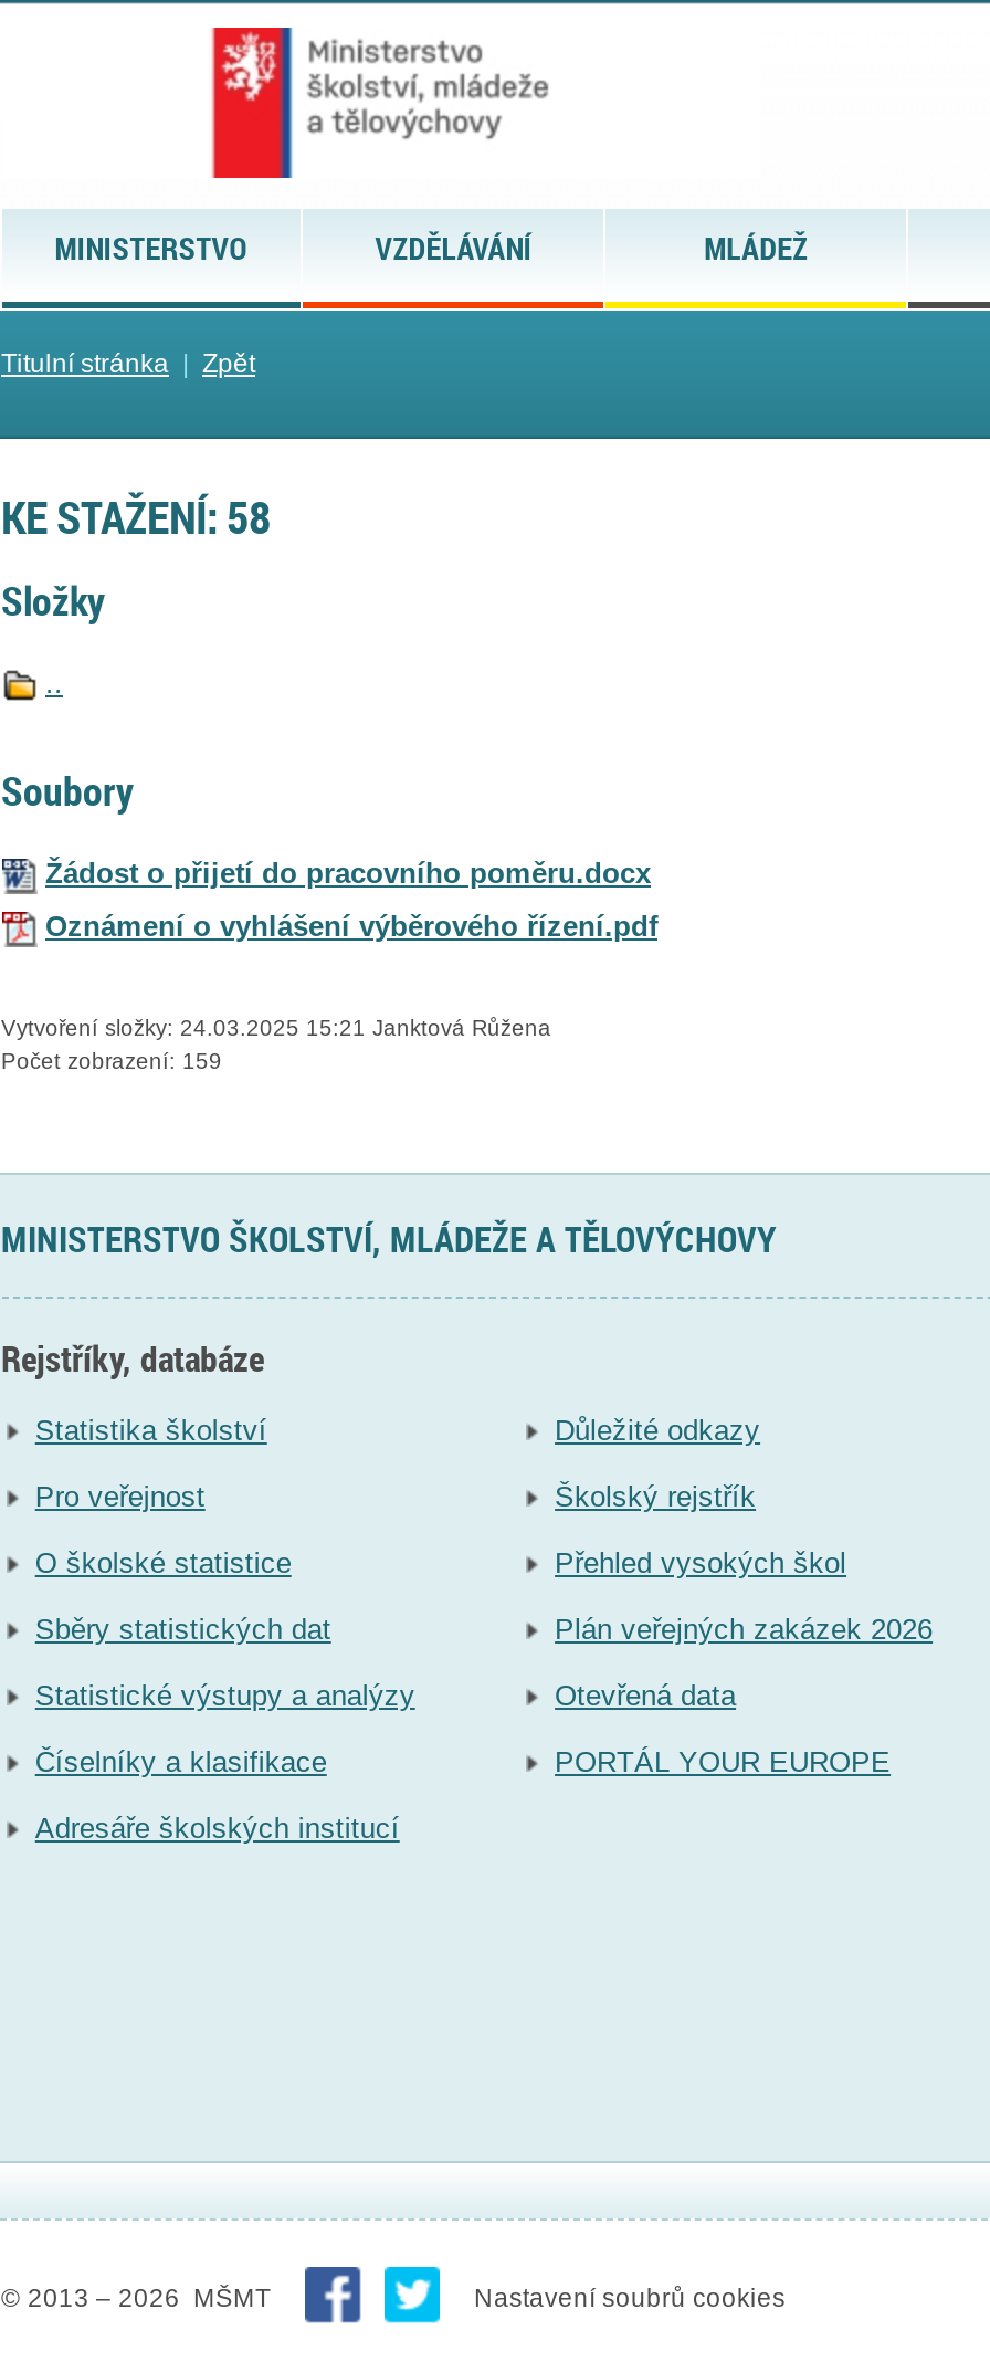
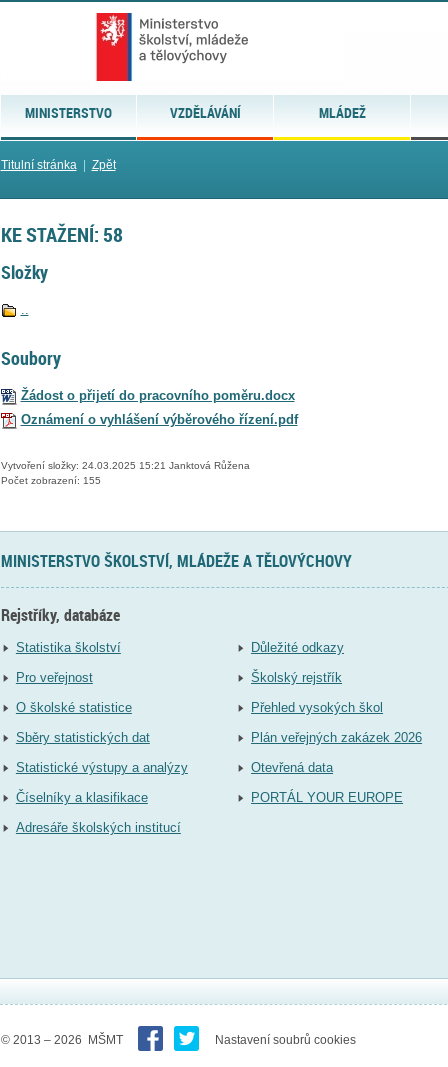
[1,1049,222,1073] Počet zobrazení: 159 -> [0,475,100,486] Počet zobrazení: 155

